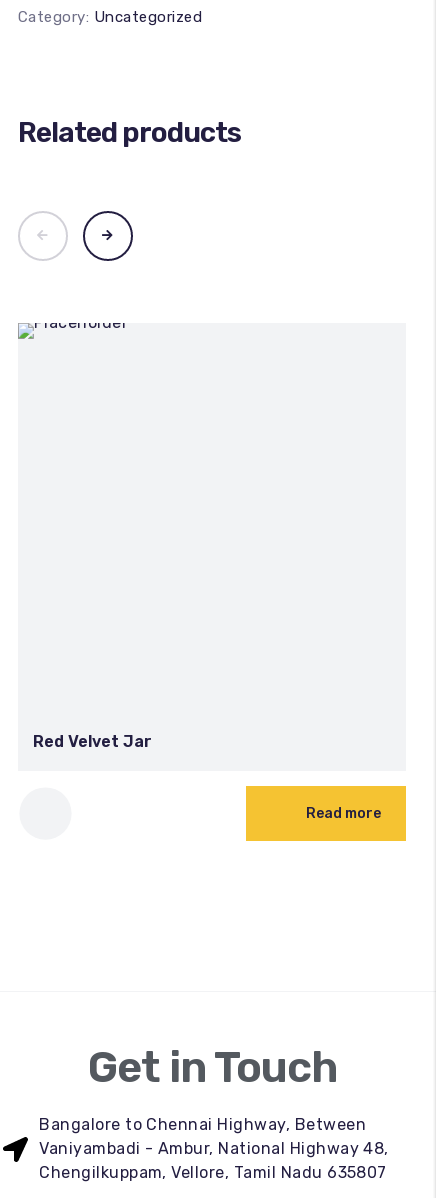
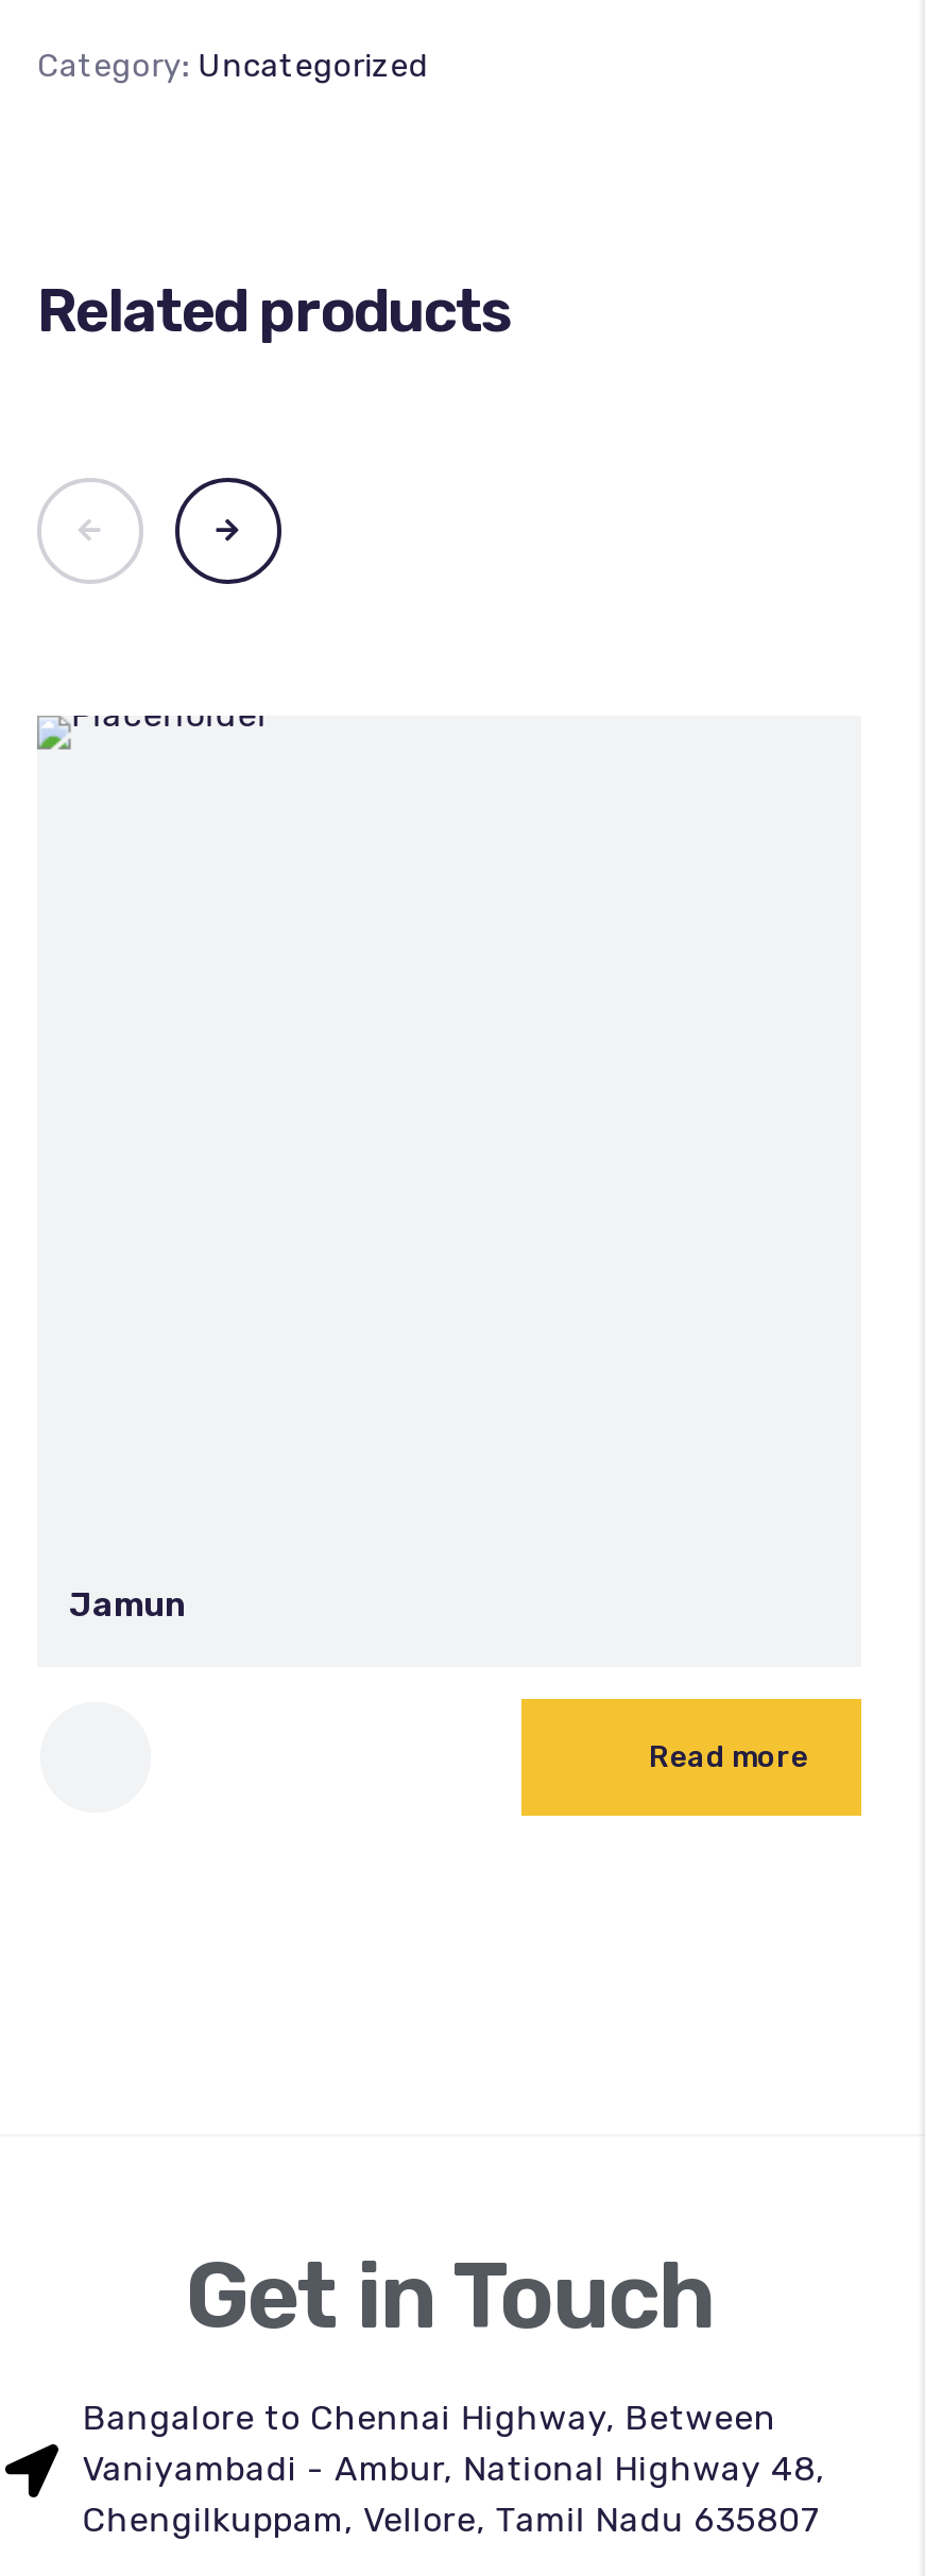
[33,731,152,750] Red Velvet Jar -> [69,1583,186,1624] Jamun

